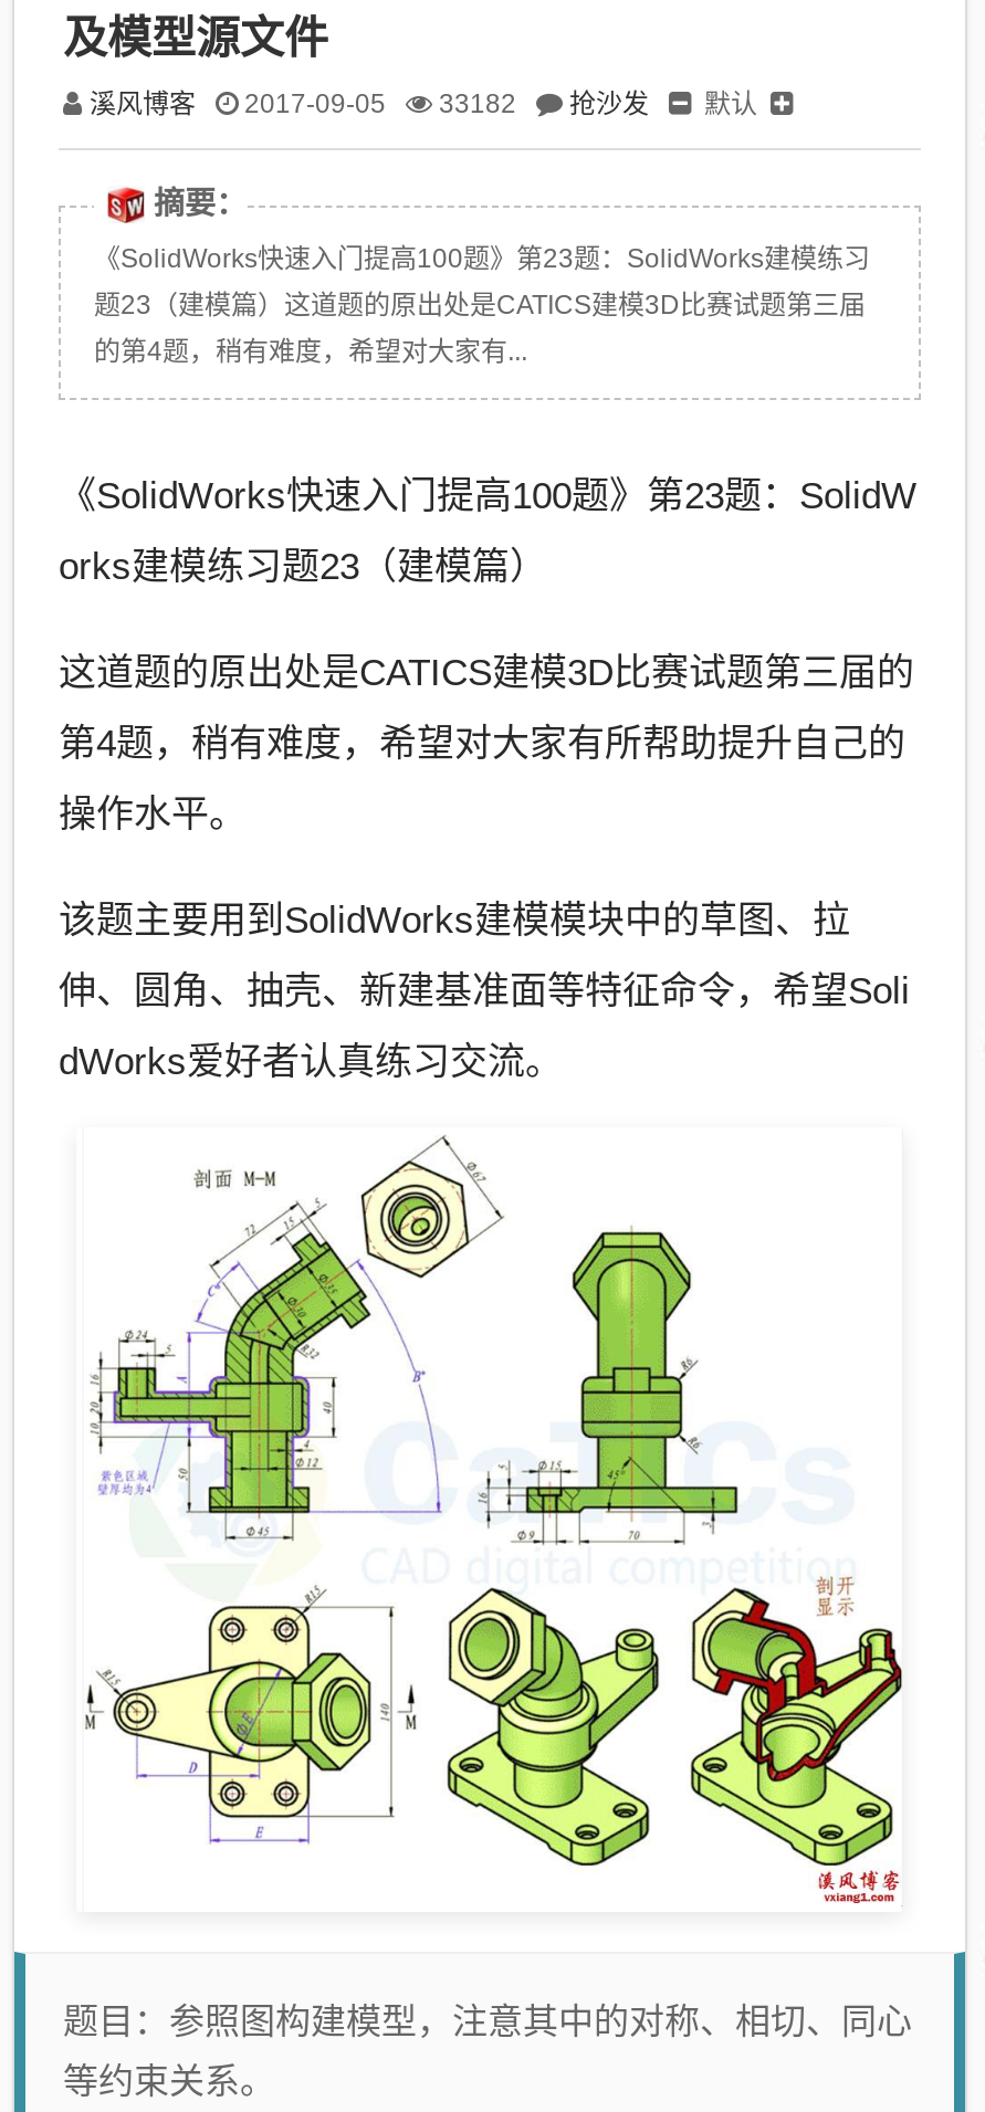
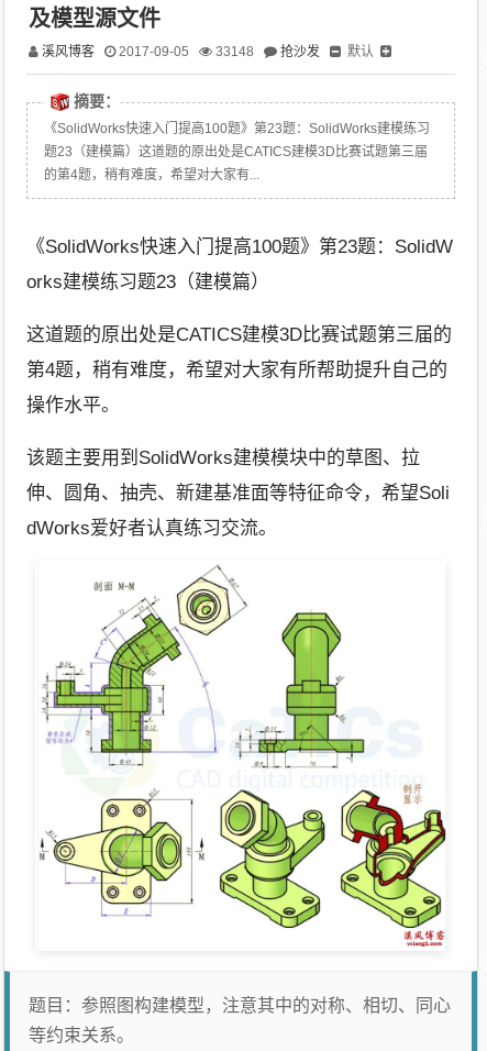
[90,84,757,122] 溪风博客 2017-09-05 33182 抢沙发 默认 -> [42,42,374,60] 溪风博客 2017-09-05 33148 抢沙发 默认

